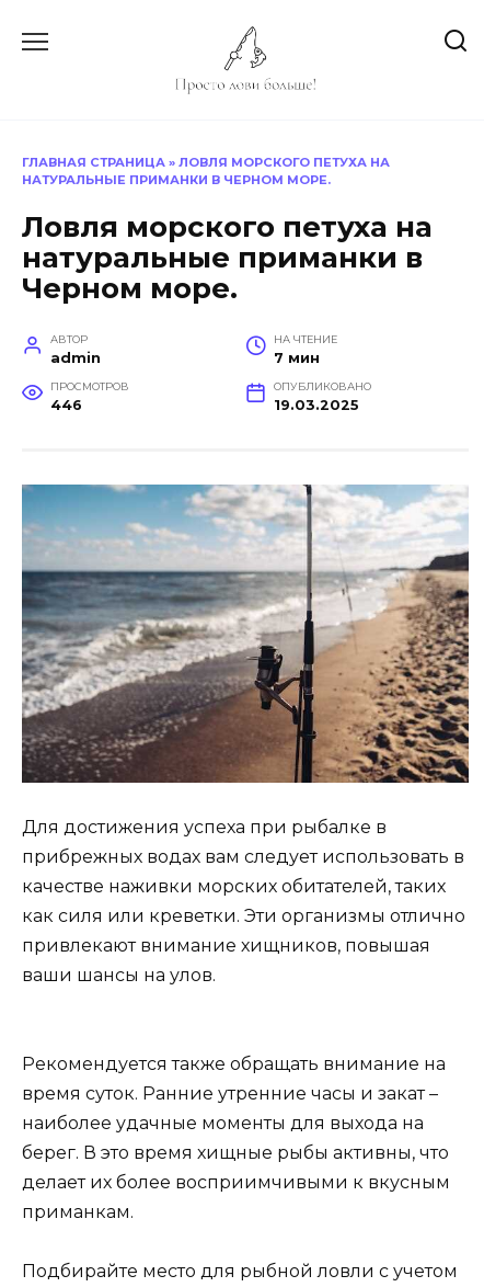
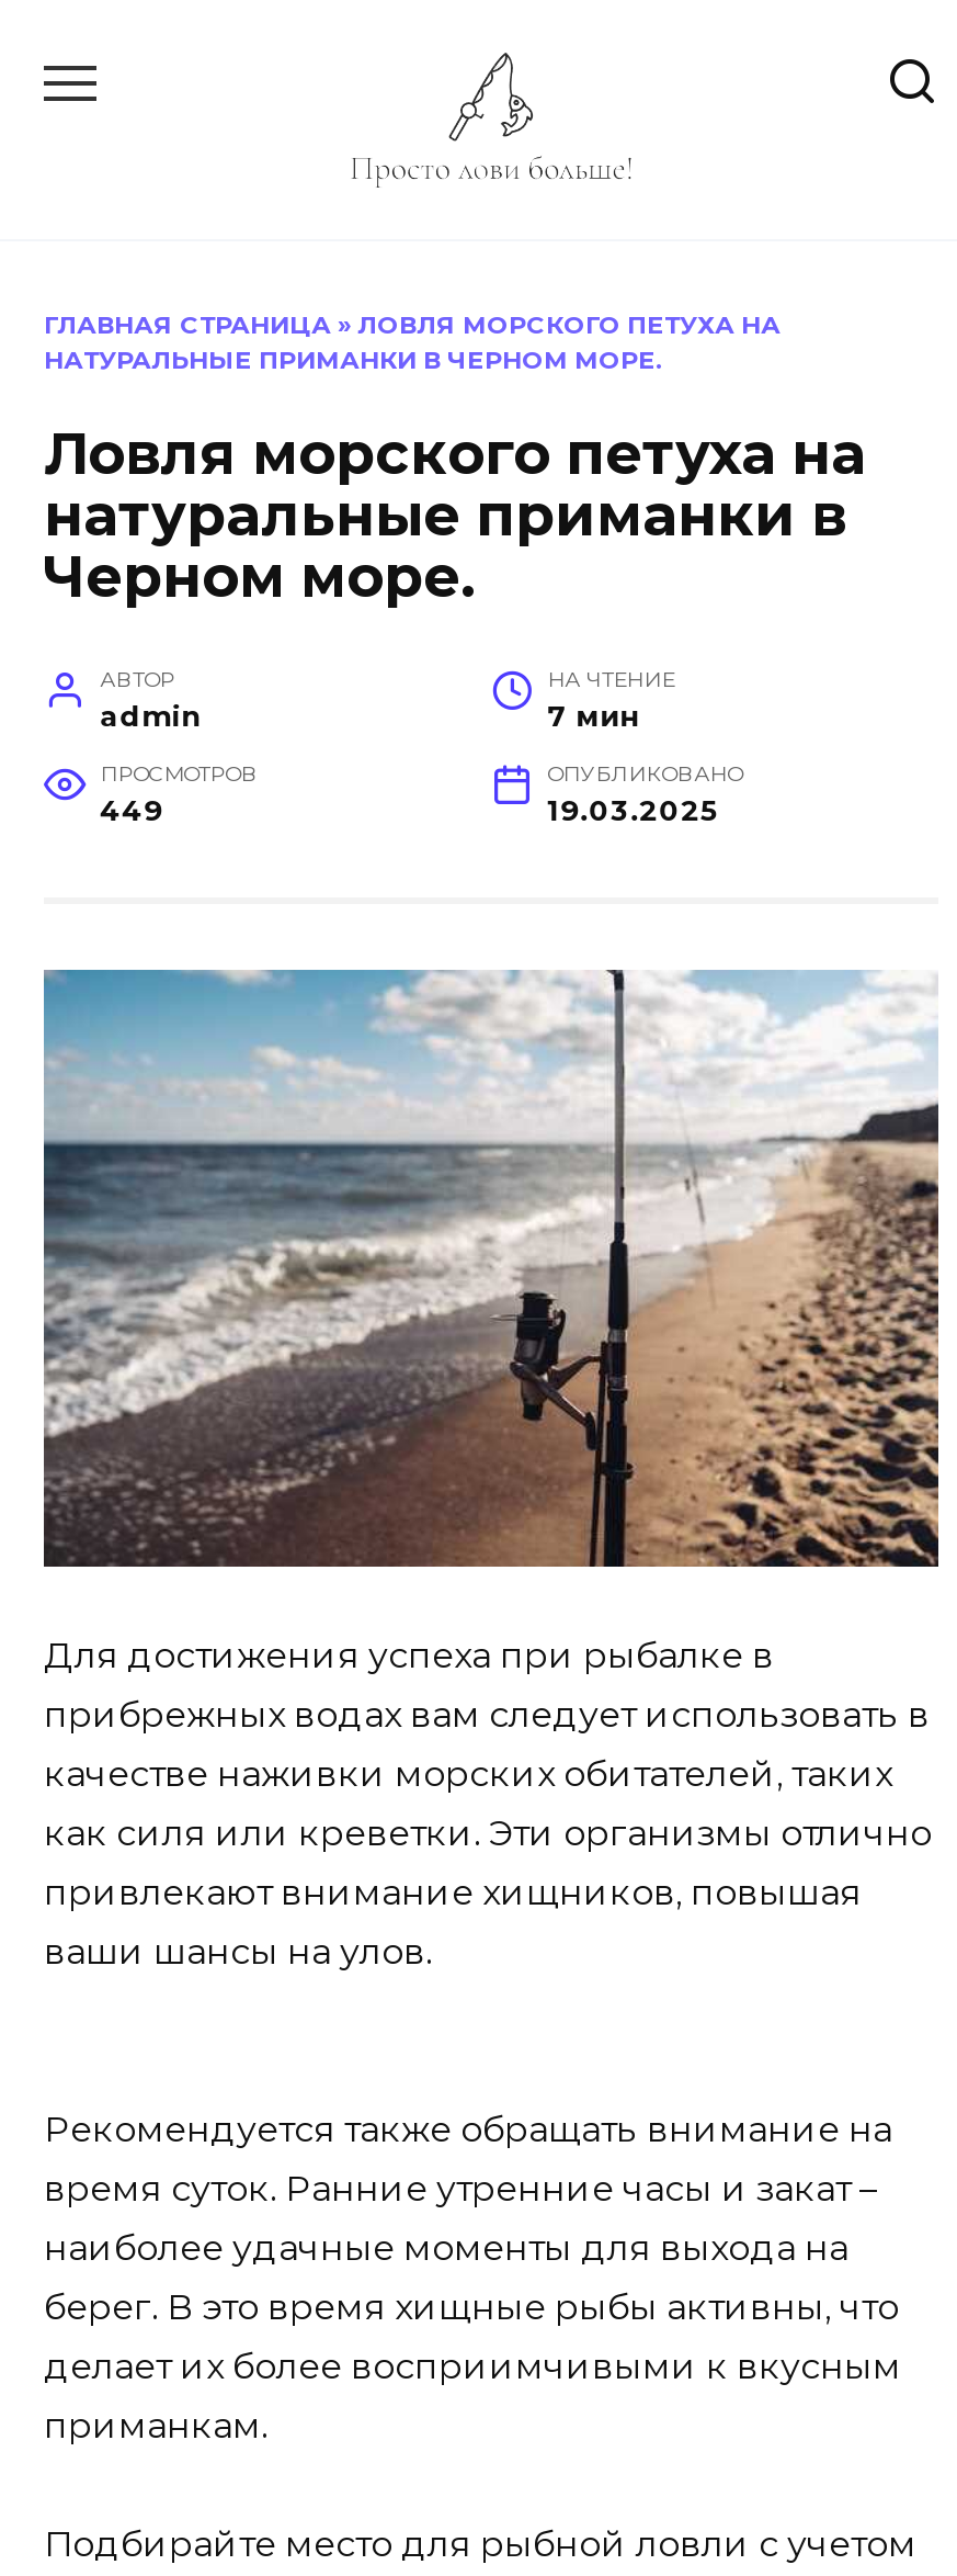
[50,397,82,413] 446 -> [100,794,164,827] 449

